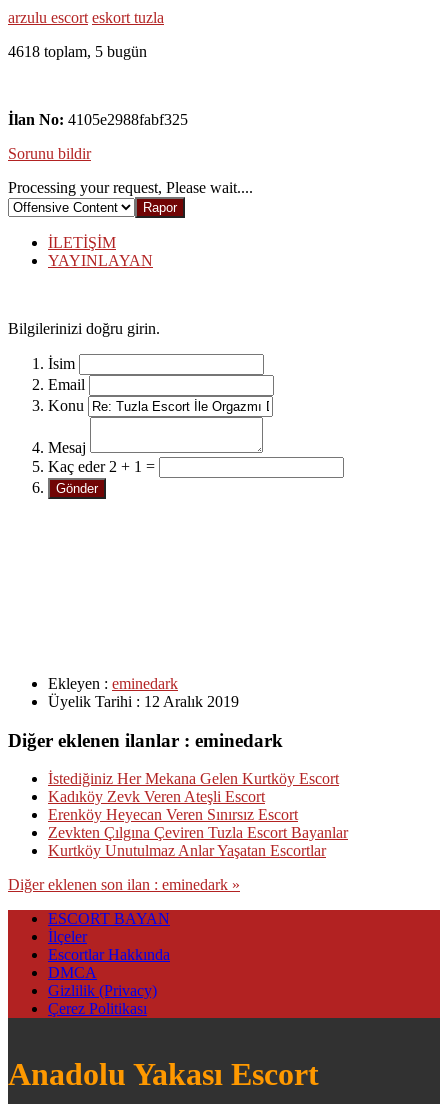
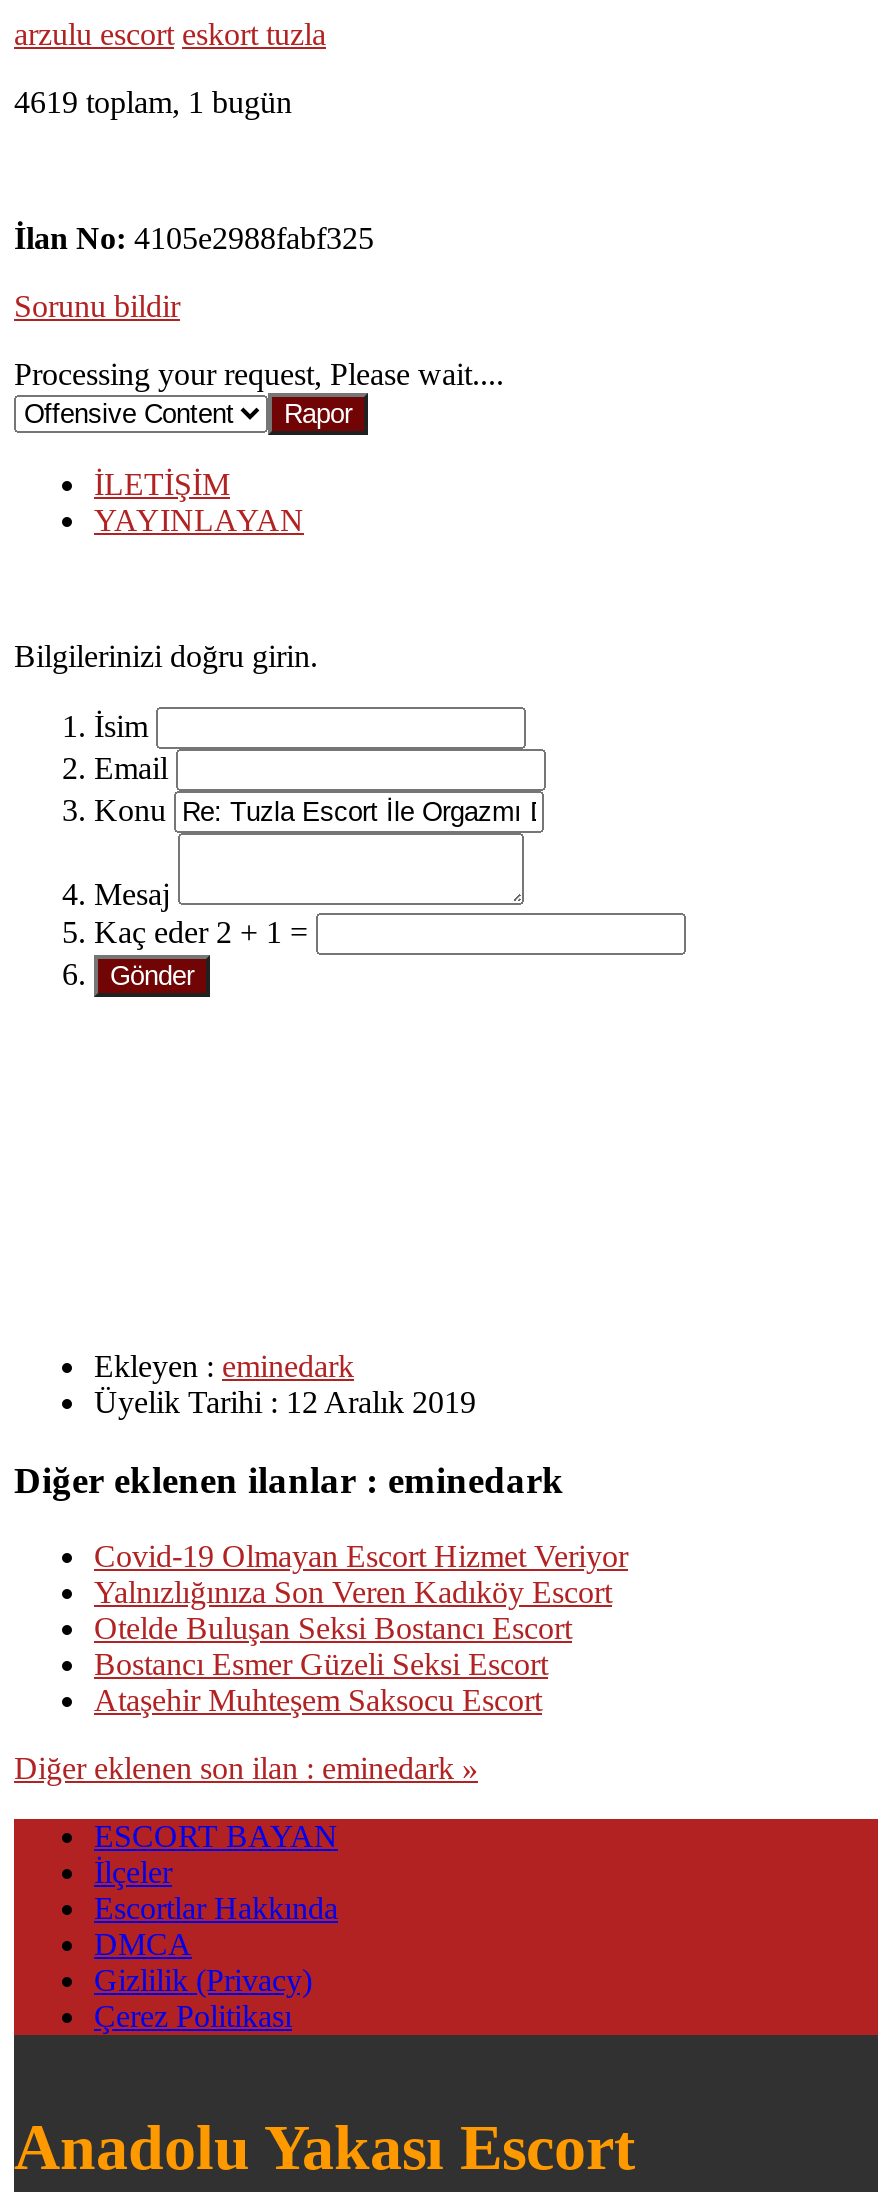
[8,43,147,60] 4618 toplam, 5 bugün -> [14,85,292,119] 4619 toplam, 1 bugün
[48,770,348,859] İstediğiniz Her Mekana Gelen Kurtköy Escort | Kadıköy Zevk Veren Ateşli Escort | Erenköy Heyecan Veren Sınırsız Escort | Zevkten Çılgına Çeviren Tuzla Escort Bayanlar | Kurtköy Unutulmaz Anlar Yaşatan Escortlar -> [94,1540,628,1718] Covid-19 Olmayan Escort Hizmet Veriyor | Yalnızlığınıza Son Veren Kadıköy Escort | Otelde Buluşan Seksi Bostancı Escort | Bostancı Esmer Güzeli Seksi Escort | Ataşehir Muhteşem Saksocu Escort

